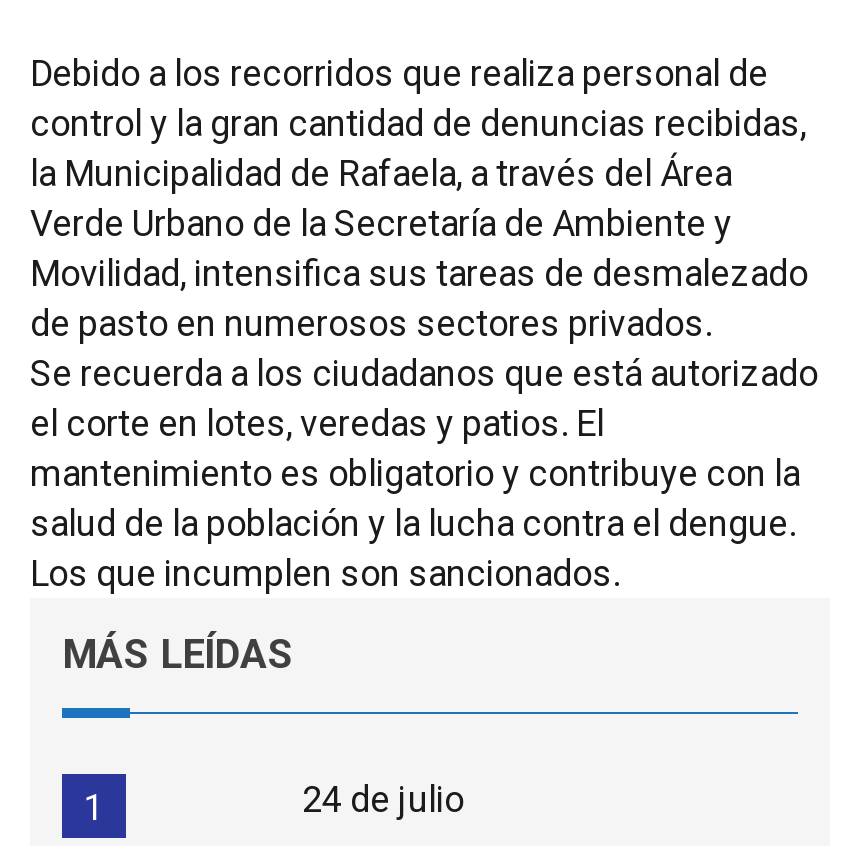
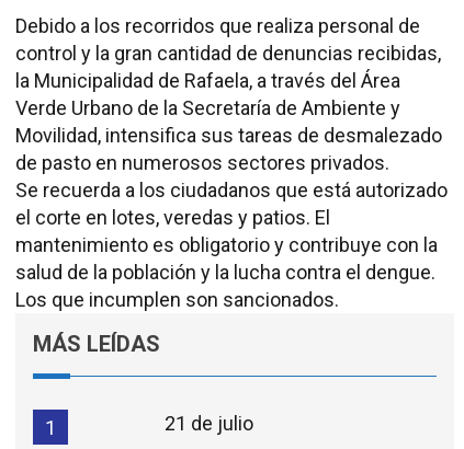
[302,778,464,820] 24 de julio -> [165,412,253,435] 21 de julio

